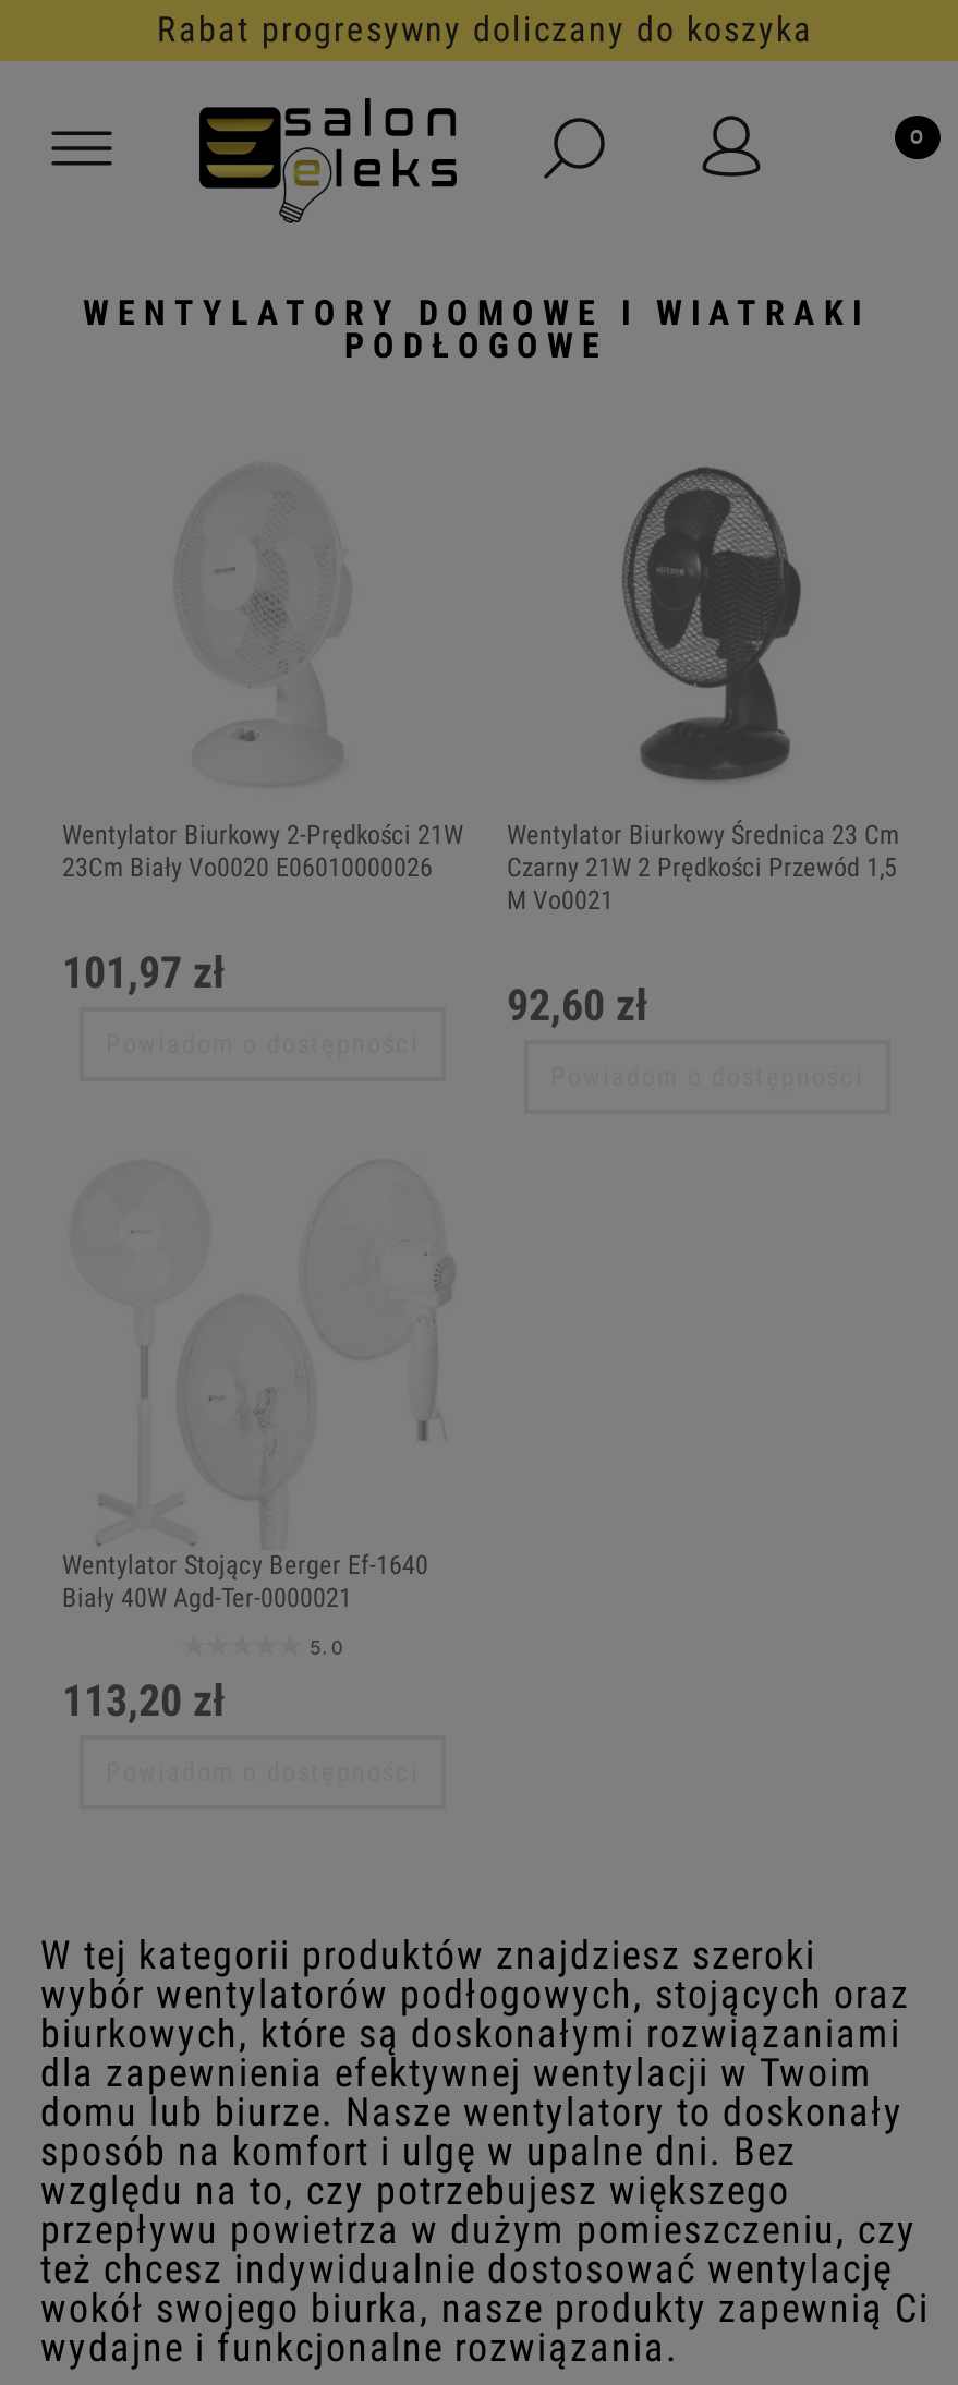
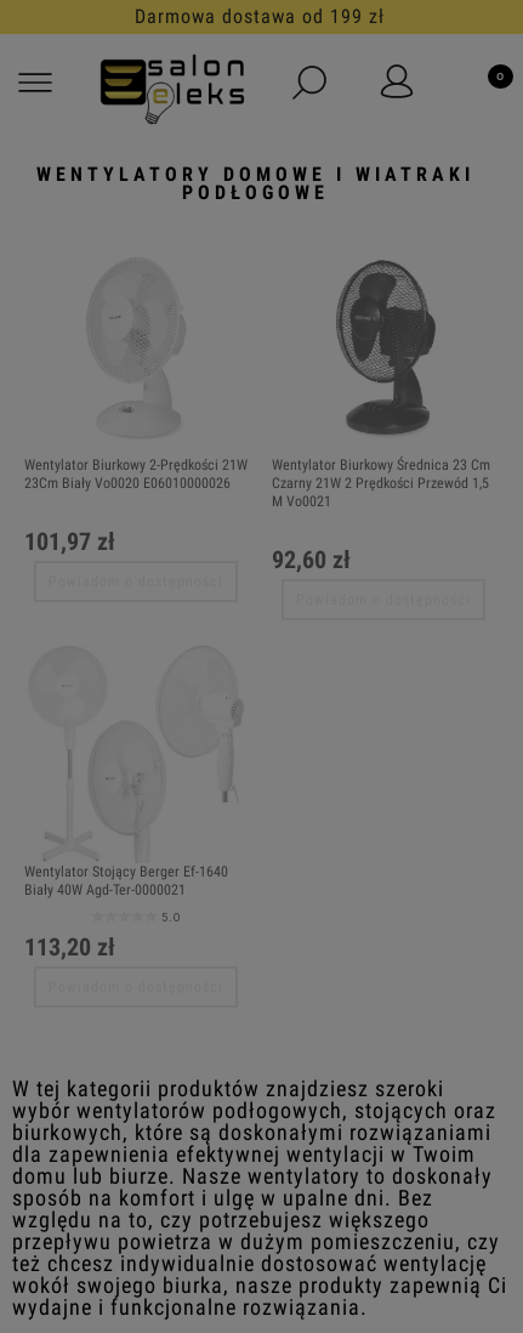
[157,9,813,50] Rabat progresywny doliczany do koszyka -> [135,5,385,28] Darmowa dostawa od 199 zł

